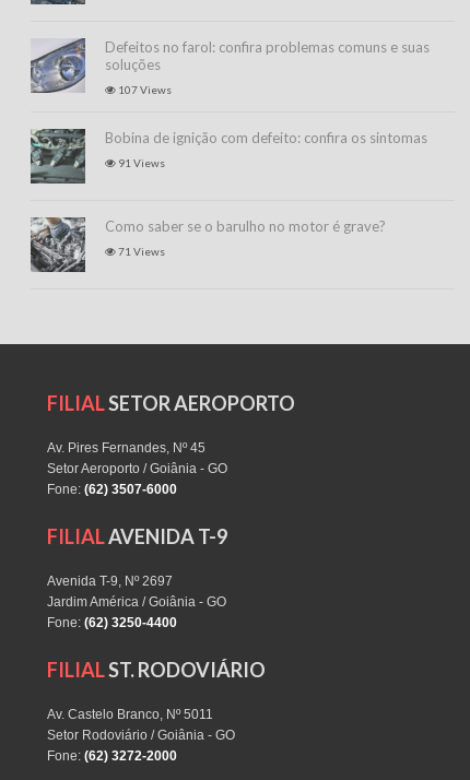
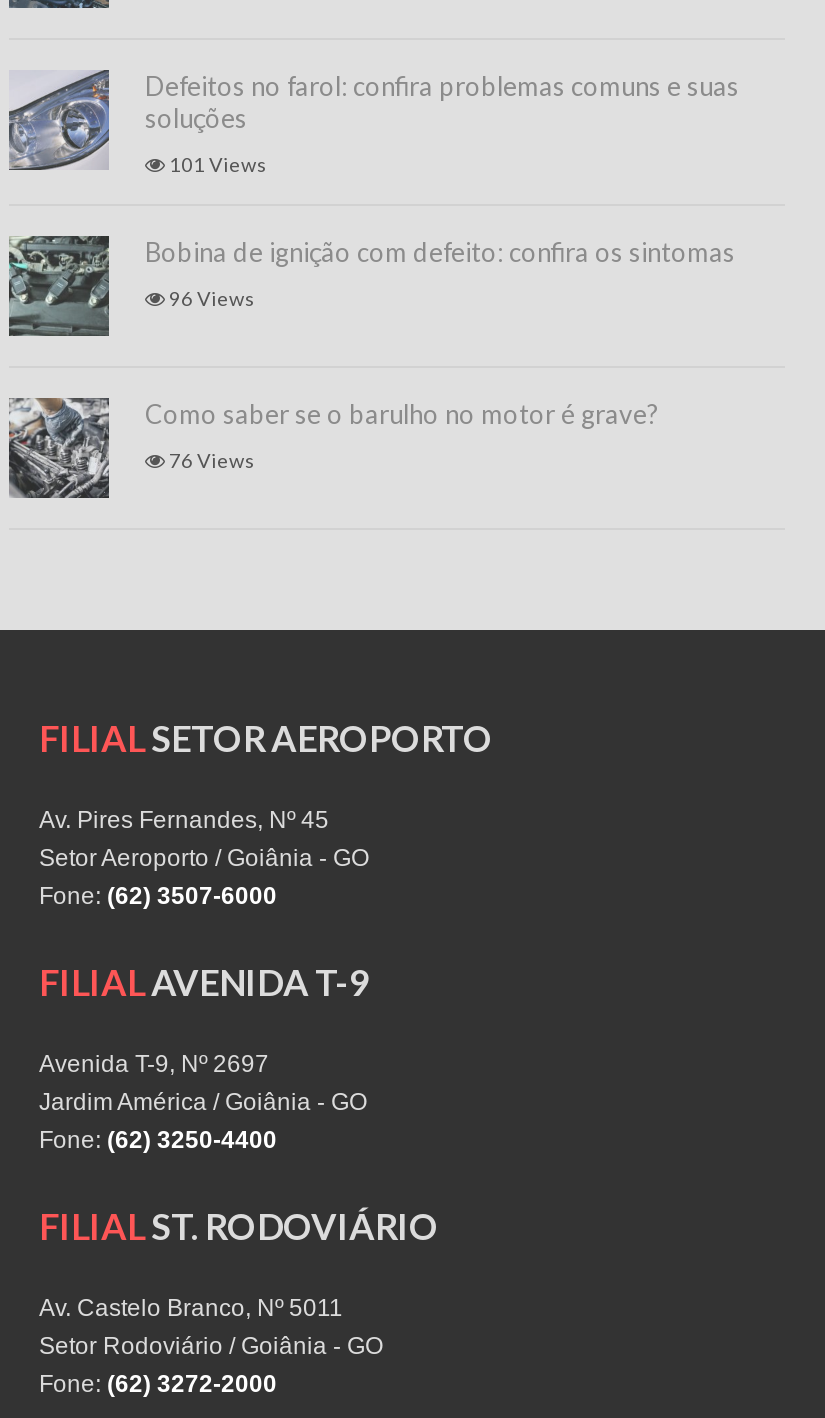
[116,83,172,96] 107 Views -> [165,152,267,176] 101 Views
[116,156,165,169] 91 Views -> [165,286,255,310] 96 Views
[116,245,165,258] 71 Views -> [165,448,255,472] 76 Views

